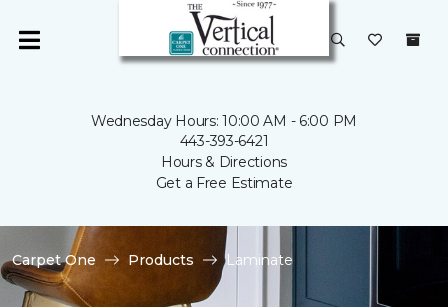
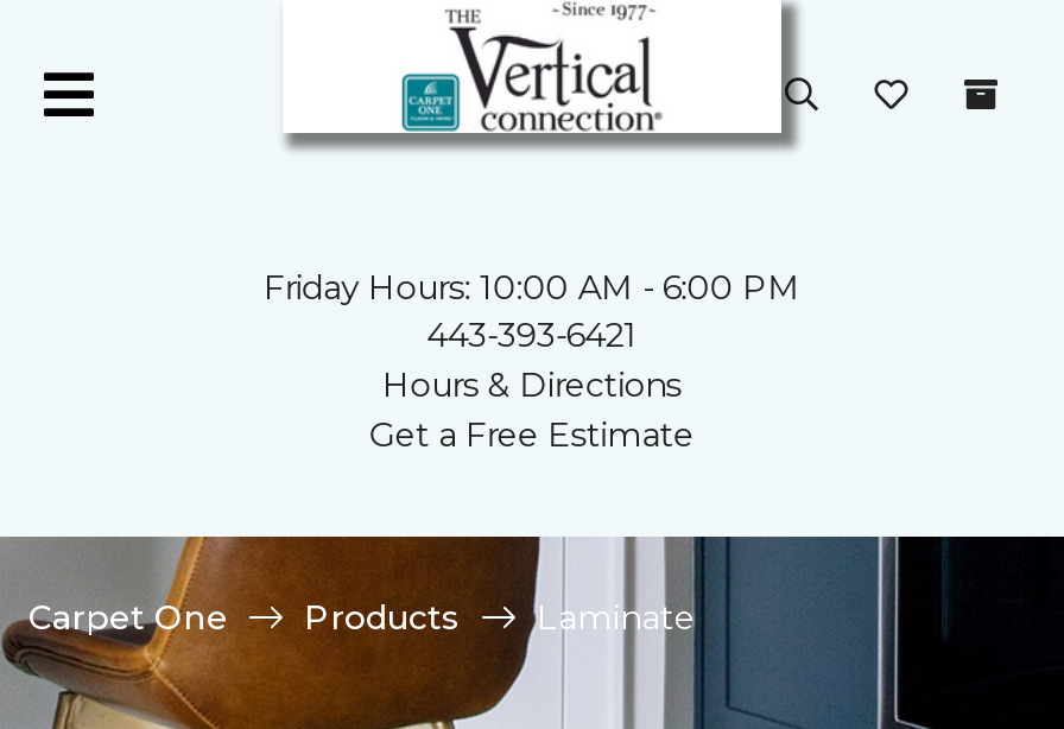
[91,112,357,130] Wednesday Hours: 10:00 AM - 6:00 PM -> [264,266,800,309] Friday Hours: 10:00 AM - 6:00 PM

